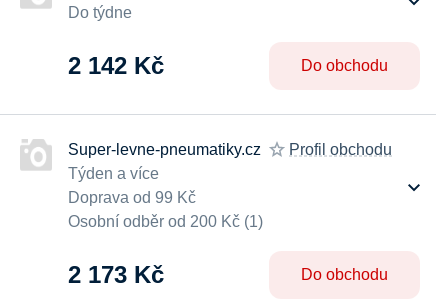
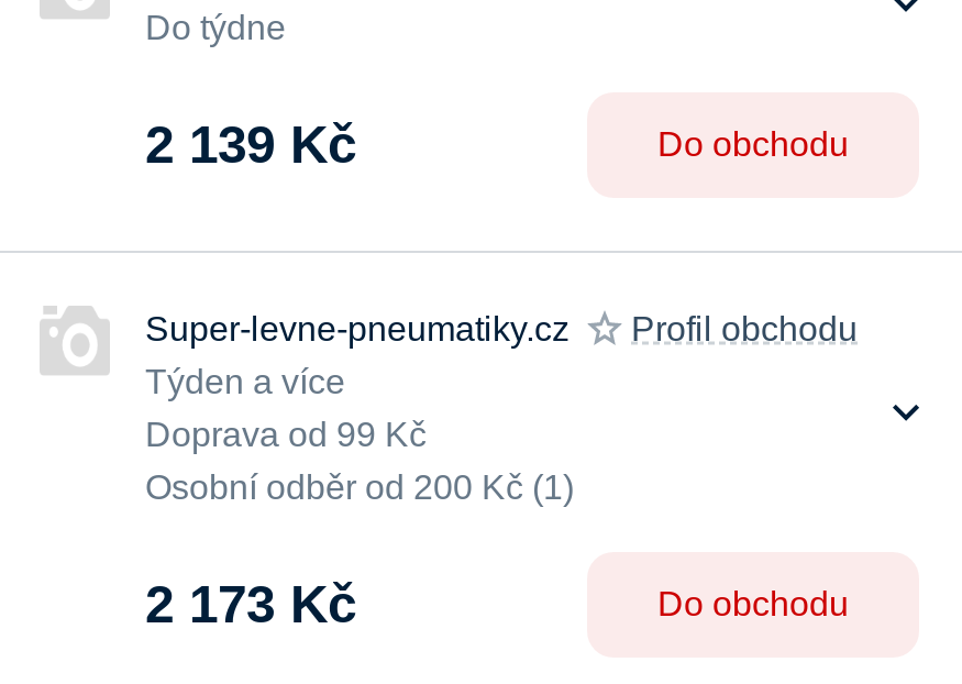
[68,52,164,79] 2 142 Kč -> [145,114,356,174] 2 139 Kč

